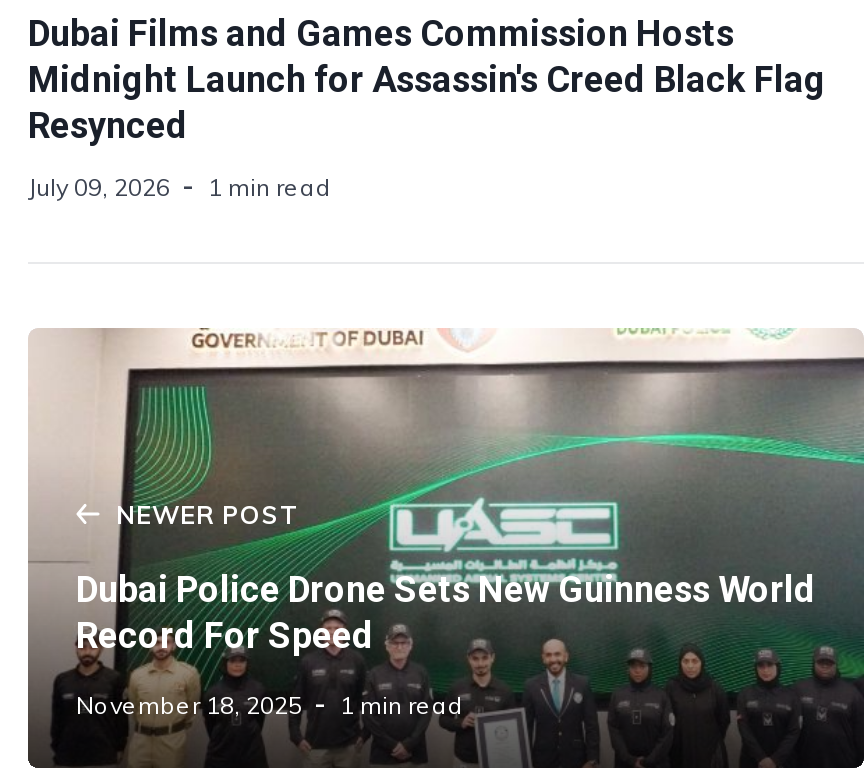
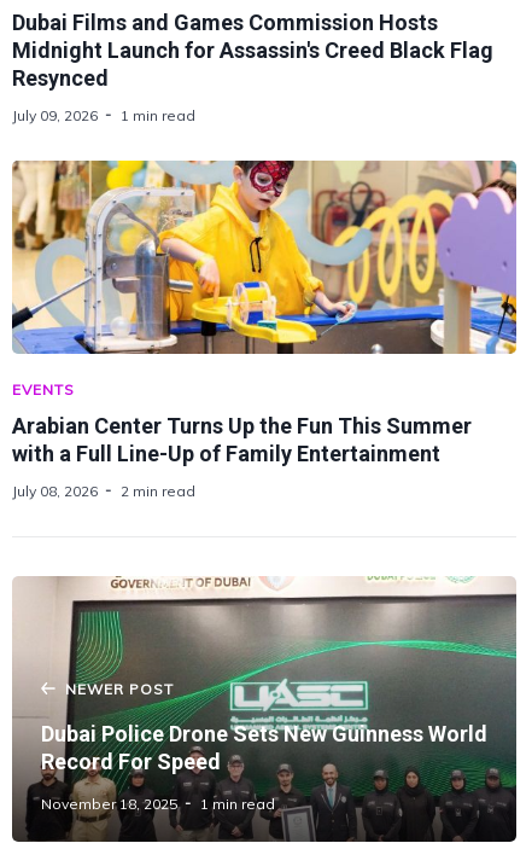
none -> [11,159,518,500] [image] | EVENTS | Arabian Center Turns Up the Fun This Summer | with a Full Line-Up of Family Entertainment | July 08, 2026 | 2 min read

